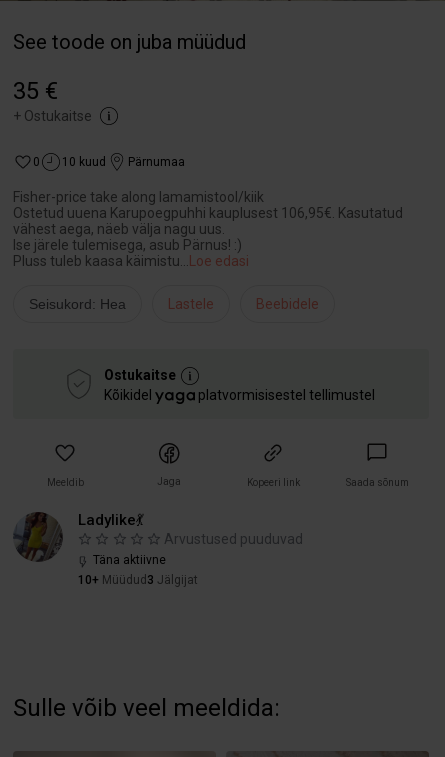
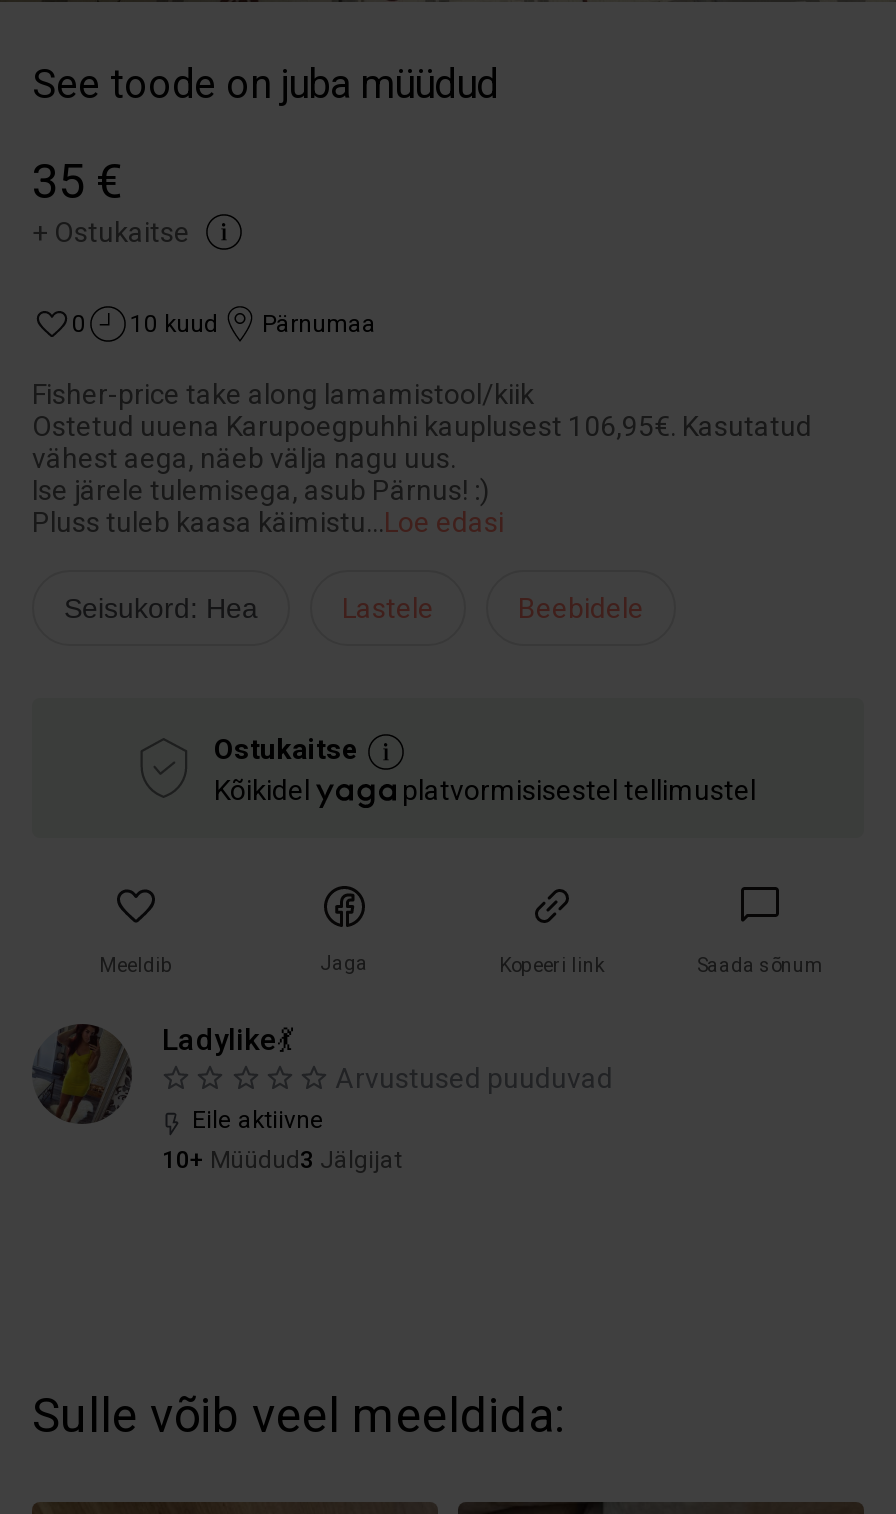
[93,553,166,567] Täna aktiivne -> [192,1106,324,1134] Eile aktiivne

